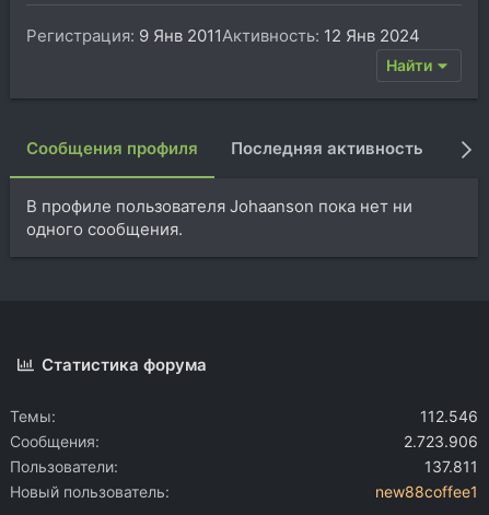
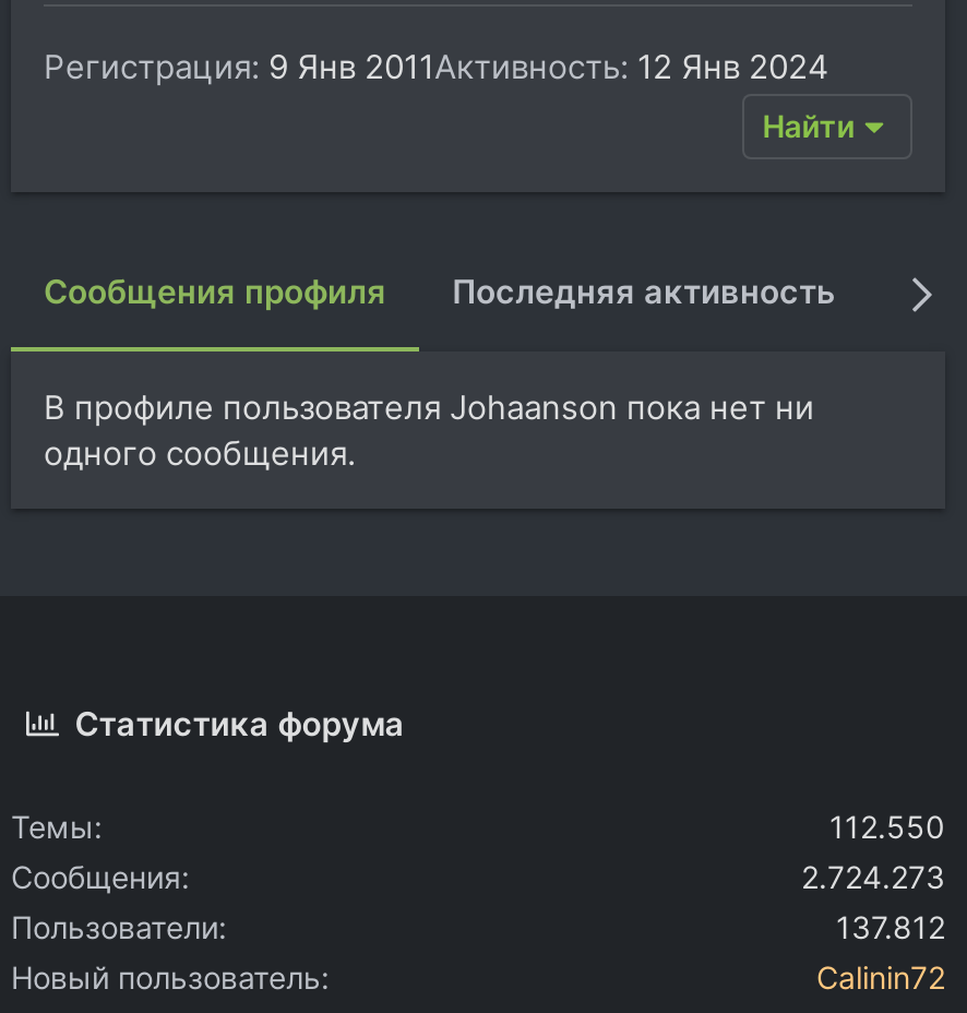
[420,407,478,425] 112.546 -> [829,808,945,845] 112.550
[404,432,478,450] 2.723.906 -> [801,858,945,895] 2.724.273
[424,457,478,476] 137.811 -> [836,908,945,945] 137.812
[375,482,478,501] new88coffee1 -> [816,958,945,996] Calinin72

